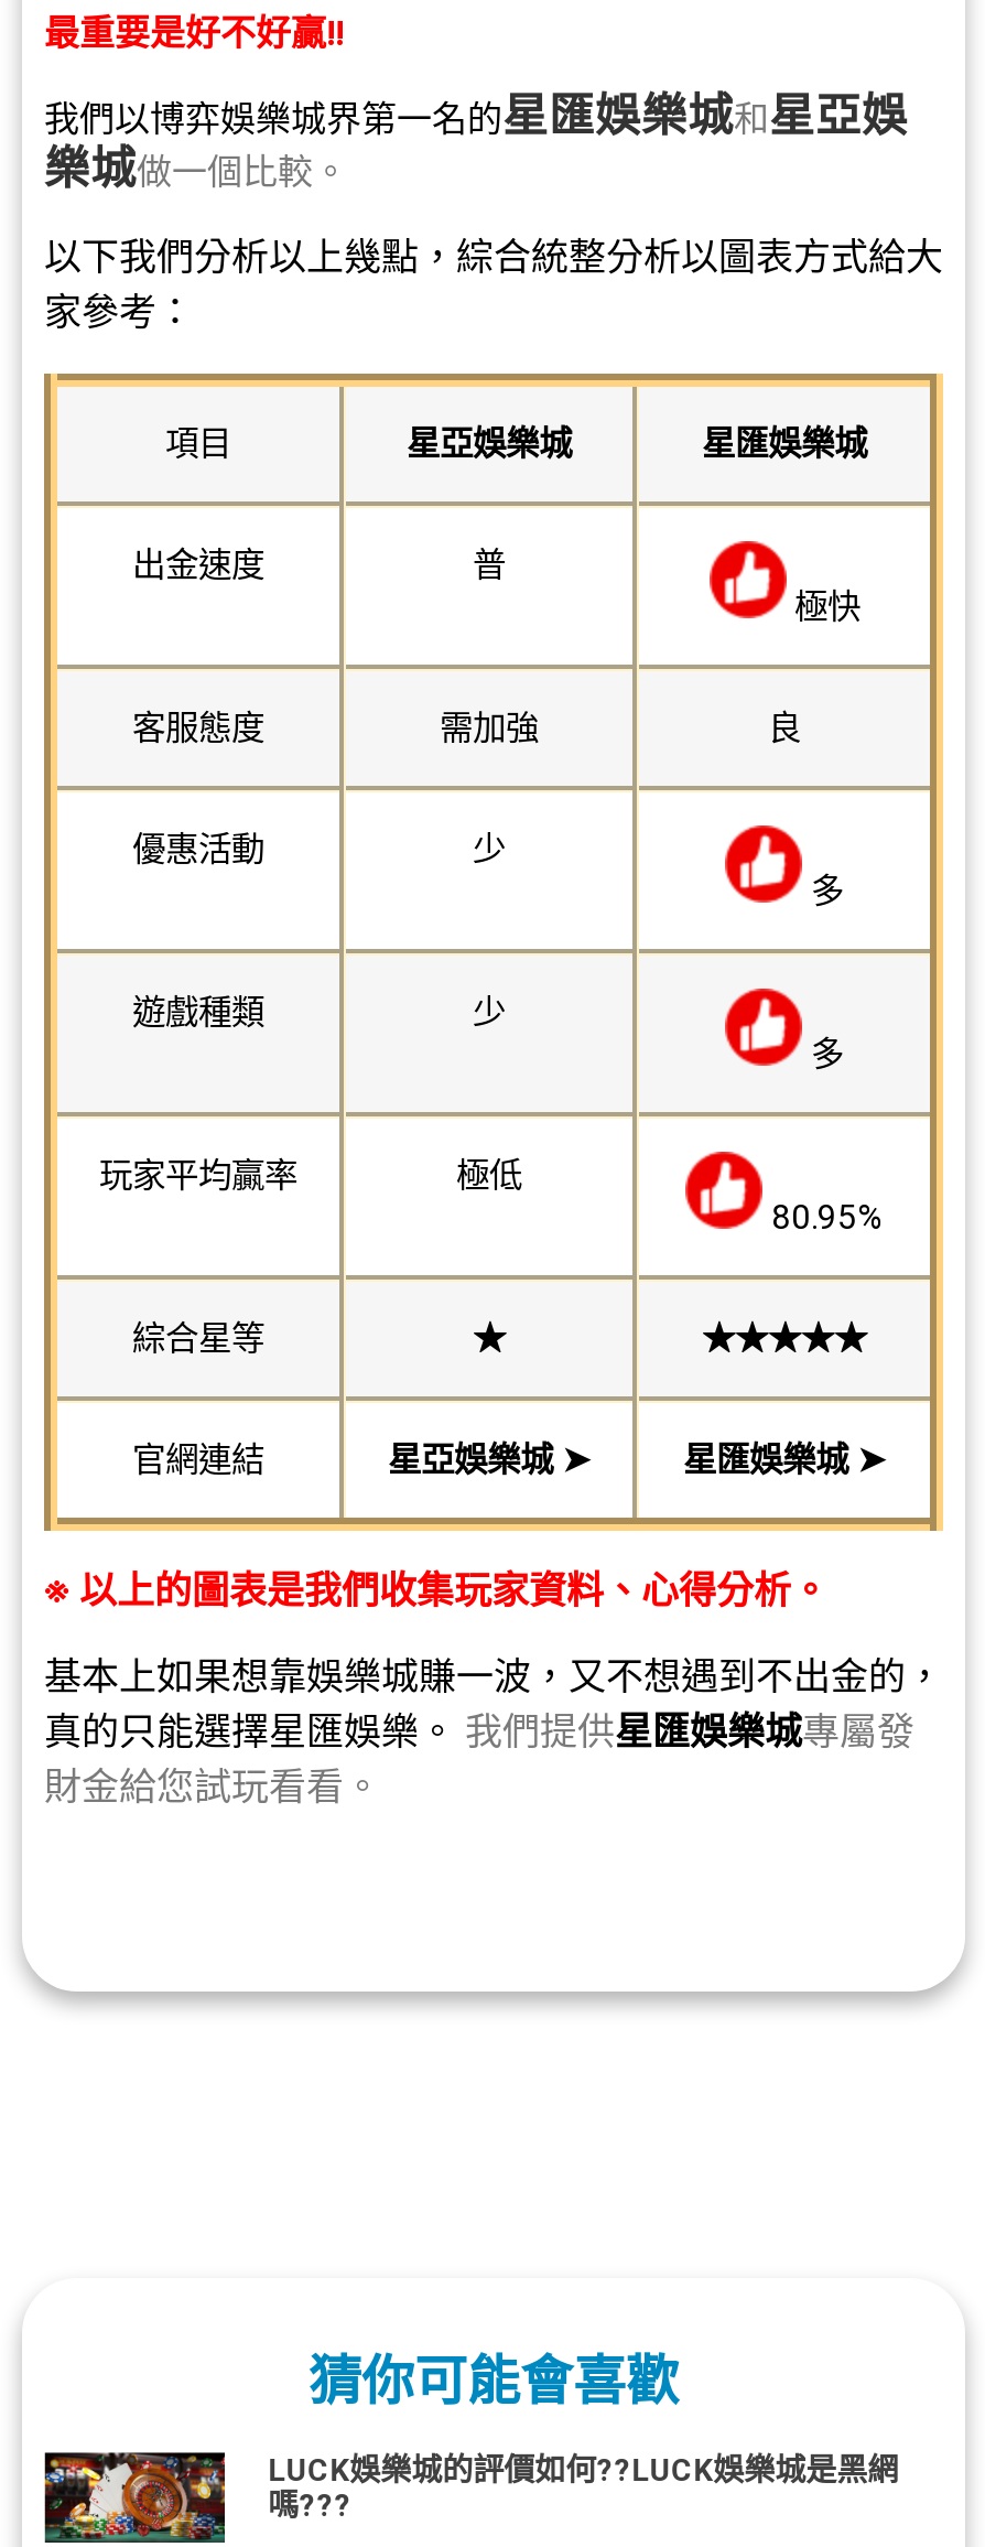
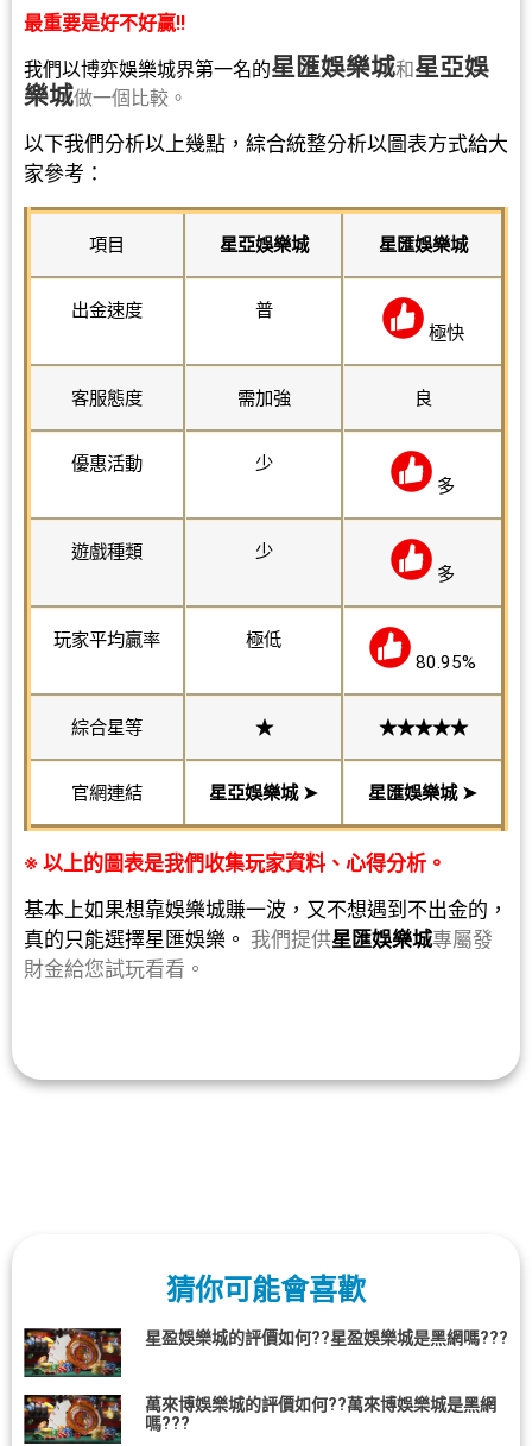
[268,2453,898,2488] LUCK娛樂城的評價如何??LUCK娛樂城是黑網 -> [144,1329,508,1414] 星盈娛樂城的評價如何??星盈娛樂城是黑網嗎??? | 萬來博娛樂城的評價如何??萬來博娛樂城是黑網

